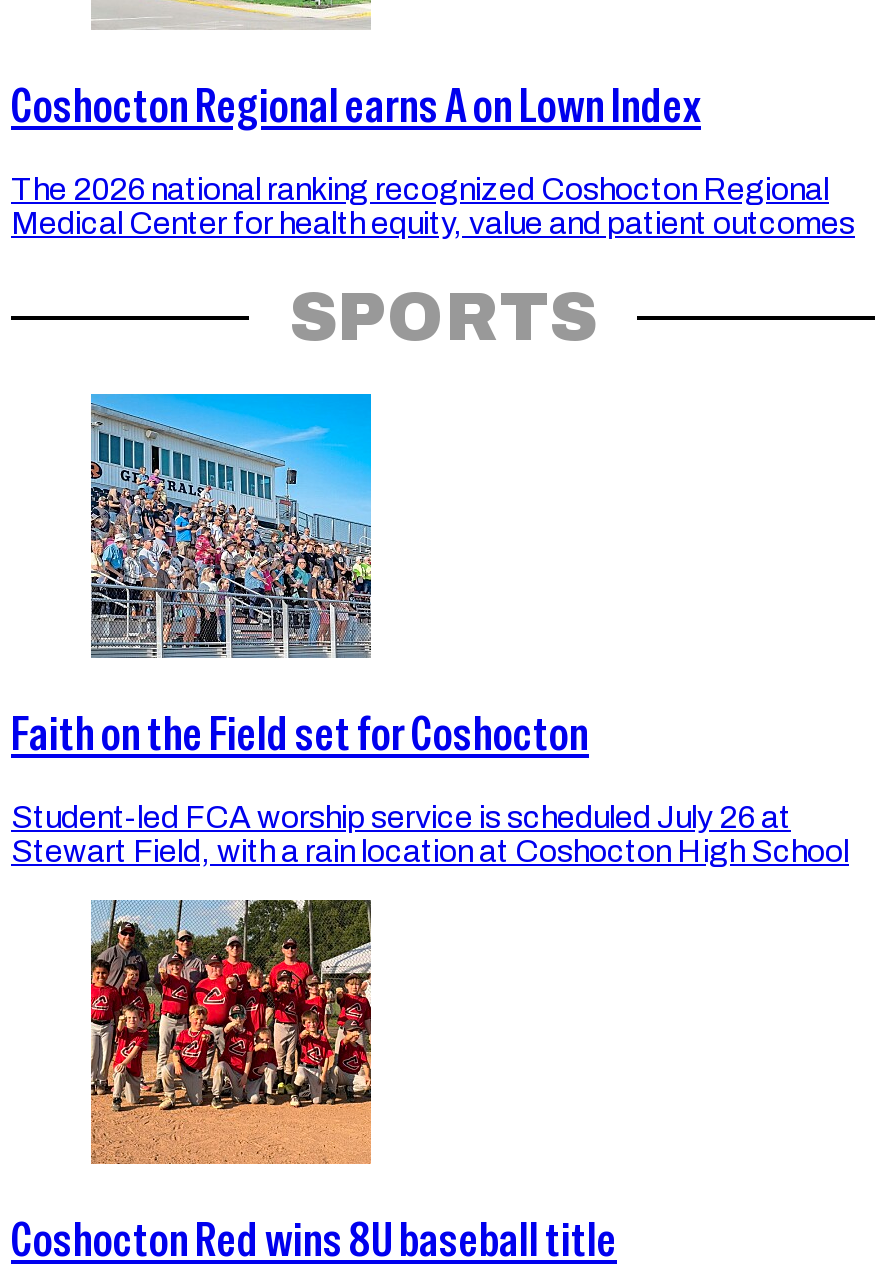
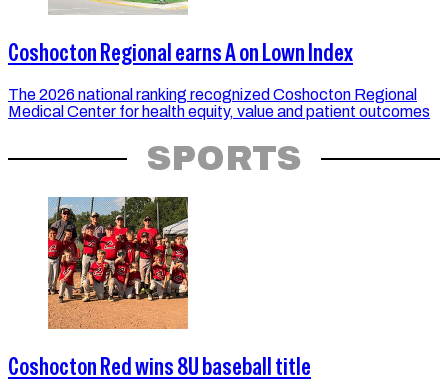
[11,392,849,868] [image] | Faith on the Field set for Coshocton | Student-led FCA worship service is scheduled July 26 at | Stewart Field, with a rain location at Coshocton High School -> none

